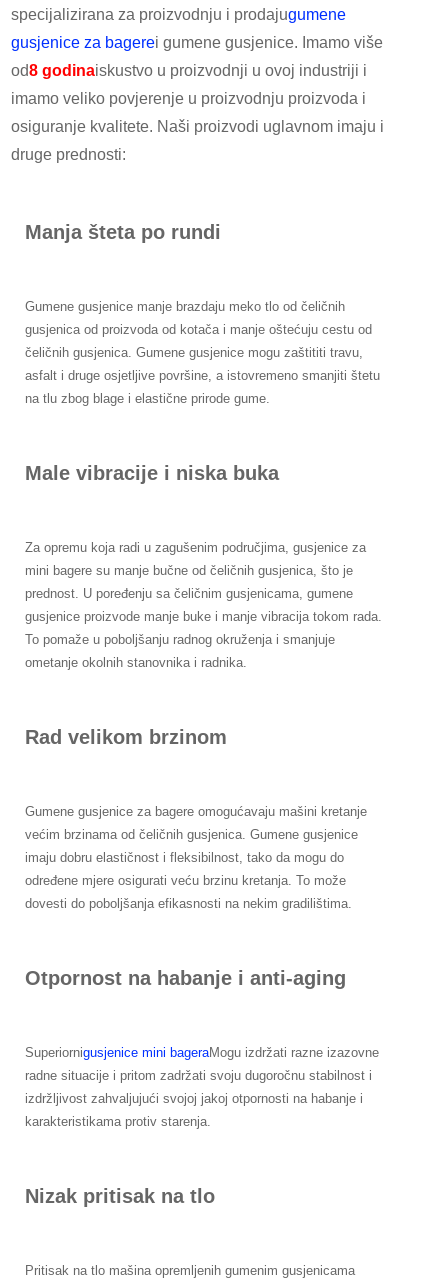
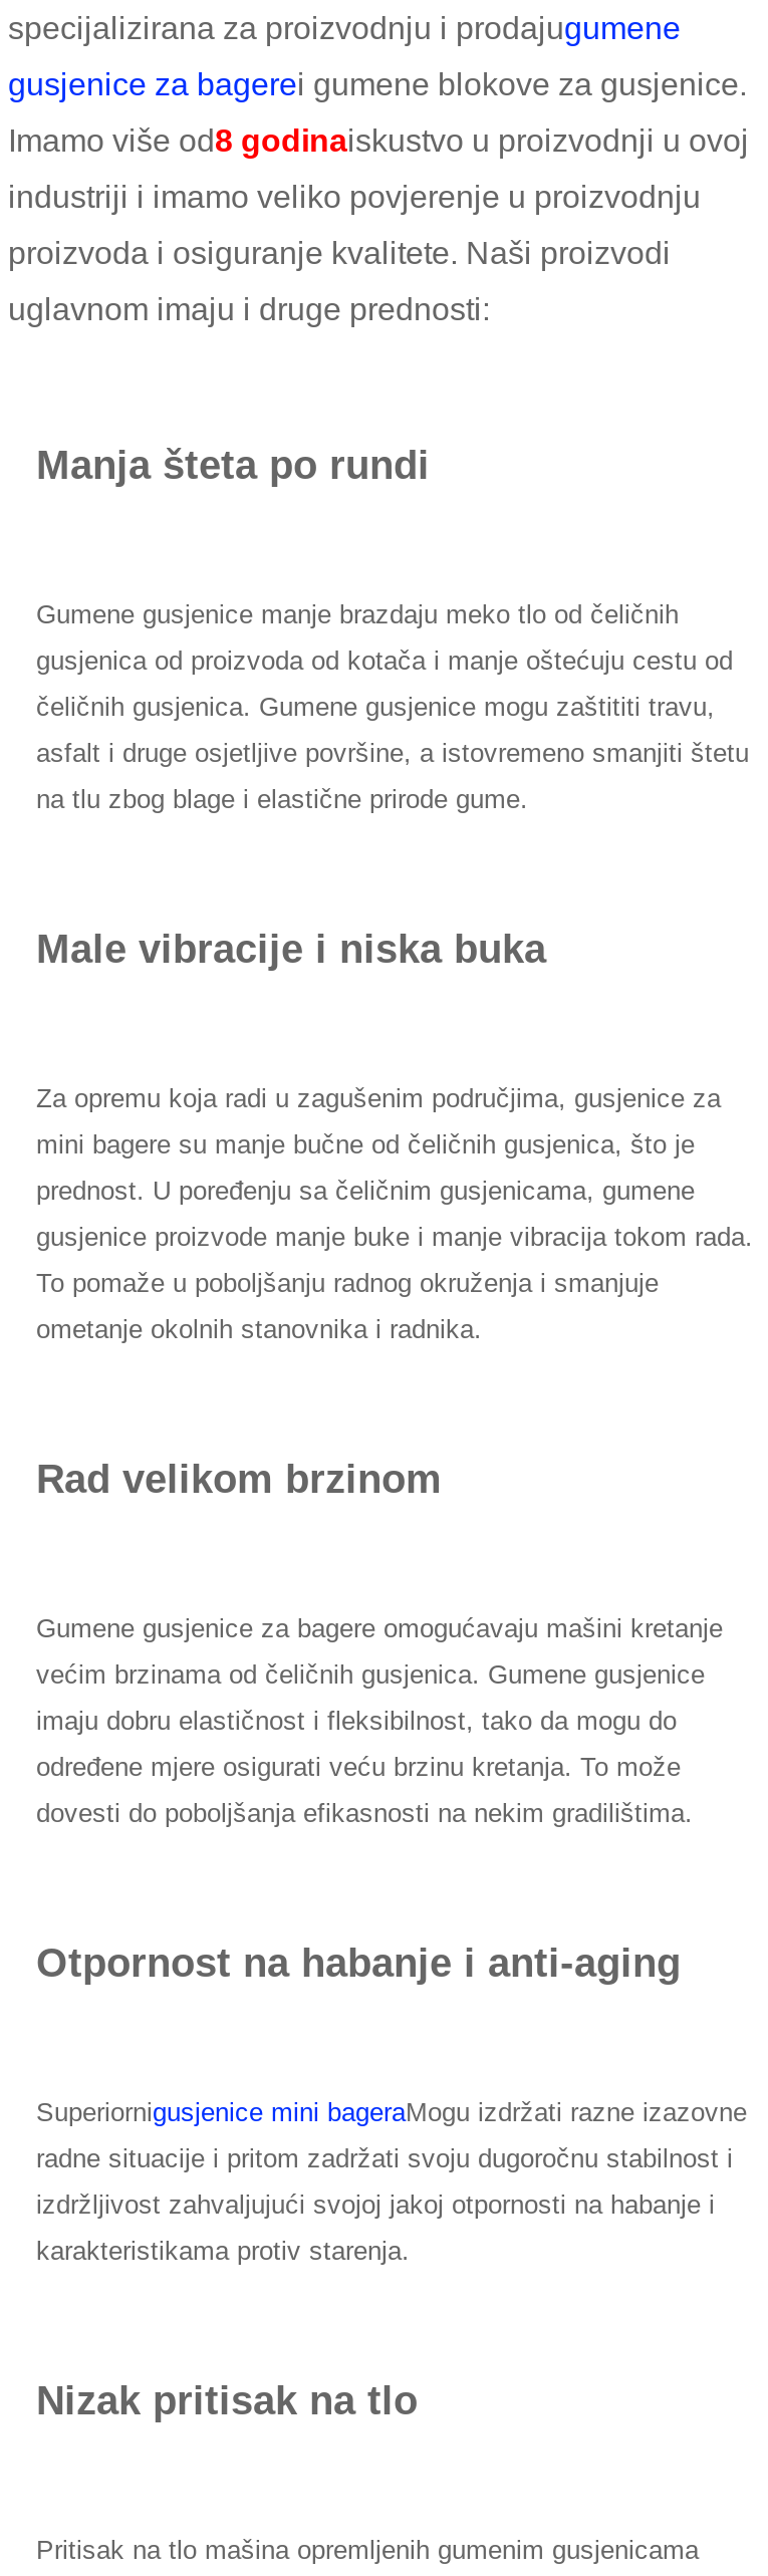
[11,34,383,51] gusjenice za bagere i gumene gusjenice. Imamo više -> [8,67,747,101] gusjenice za bagere i gumene blokove za gusjenice.
[11,62,367,79] od8 godinaiskustvo u proizvodnji u ovoj industriji i -> [8,123,749,157] Imamo više od8 godinaiskustvo u proizvodnji u ovoj
[11,90,366,107] imamo veliko povjerenje u proizvodnju proizvoda i -> [8,179,701,213] industriji i imamo veliko povjerenje u proizvodnju
[11,118,384,135] osiguranje kvalitete. Naši proizvodi uglavnom imaju i -> [8,236,671,270] proizvoda i osiguranje kvalitete. Naši proizvodi
[11,146,126,163] druge prednosti: -> [8,292,490,326] uglavnom imaju i druge prednosti:

